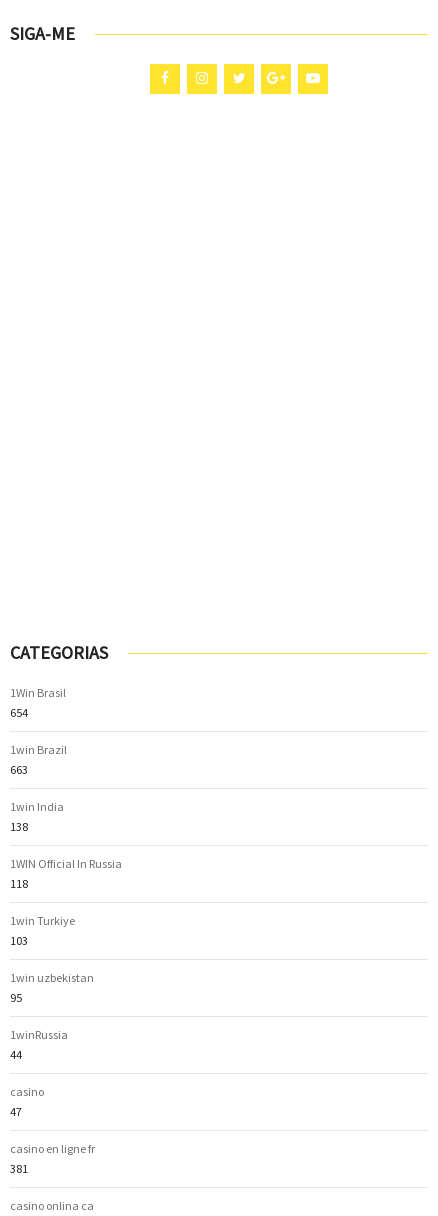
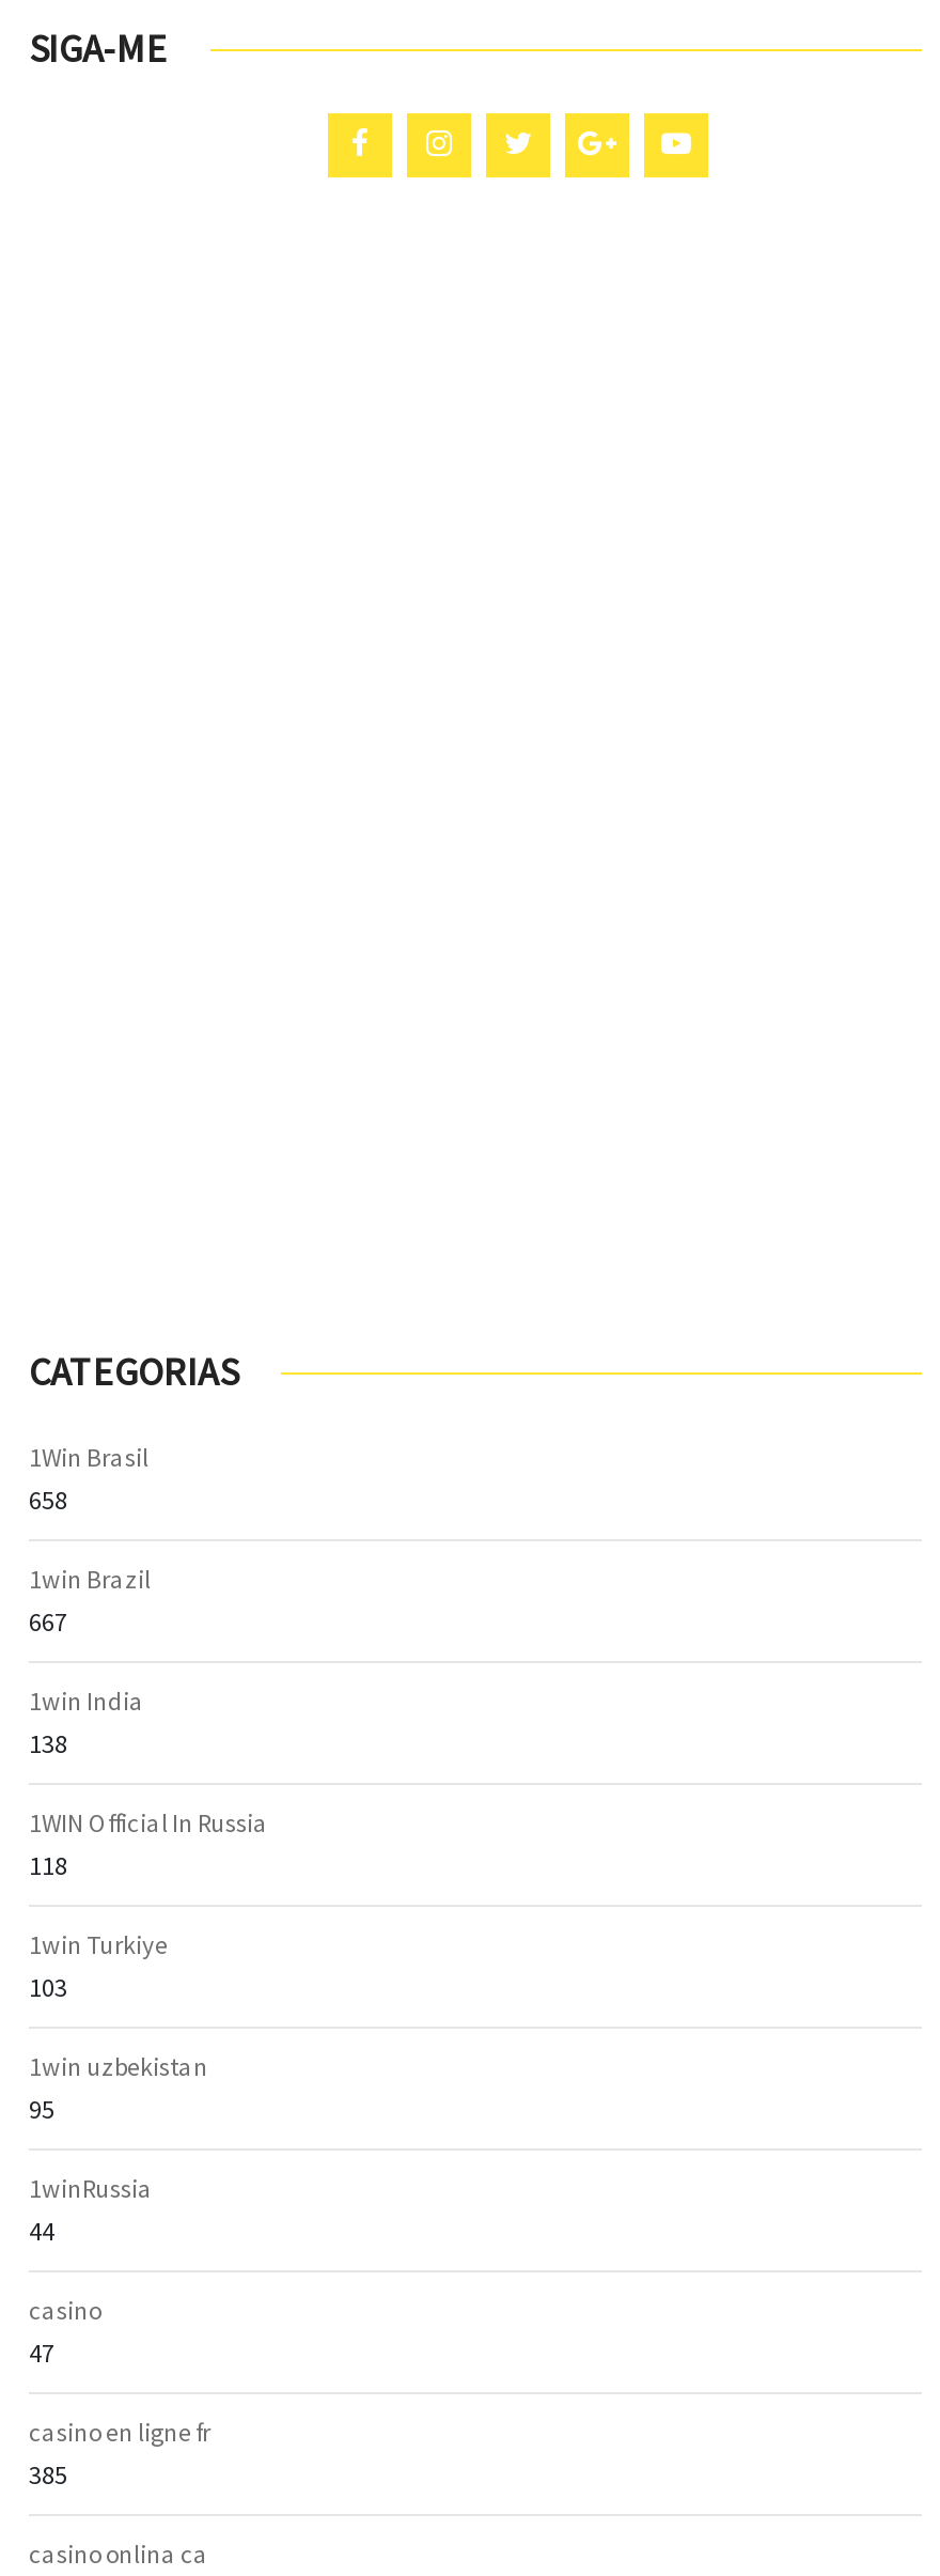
[10,705,28,720] 654 -> [29,1484,67,1516] 658
[10,762,28,777] 663 -> [29,1606,67,1638] 667
[10,1161,28,1176] 381 -> [29,2459,67,2491] 385

